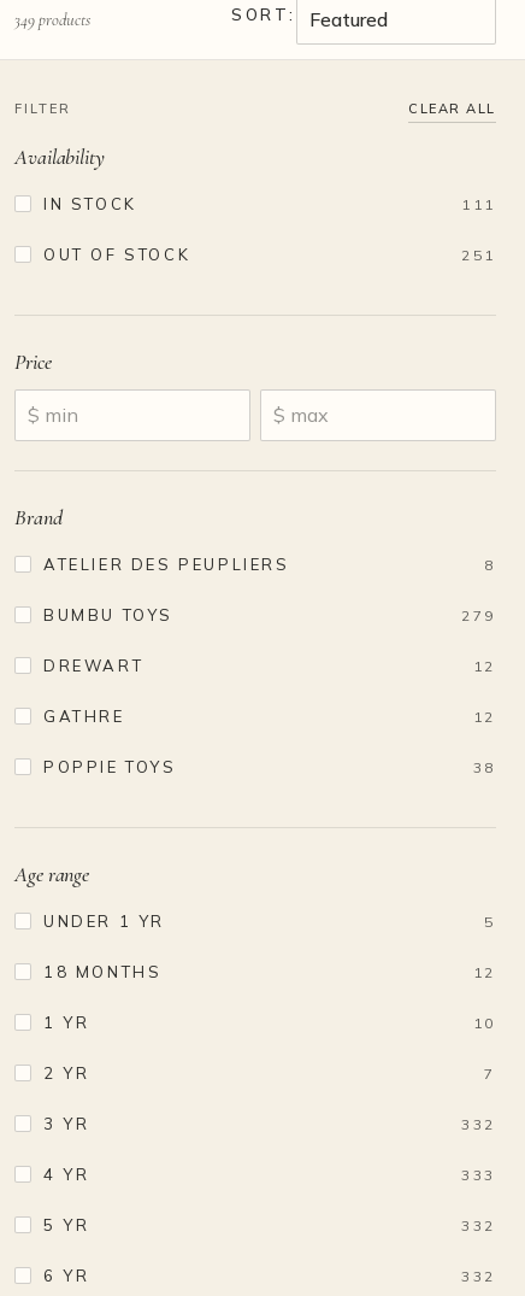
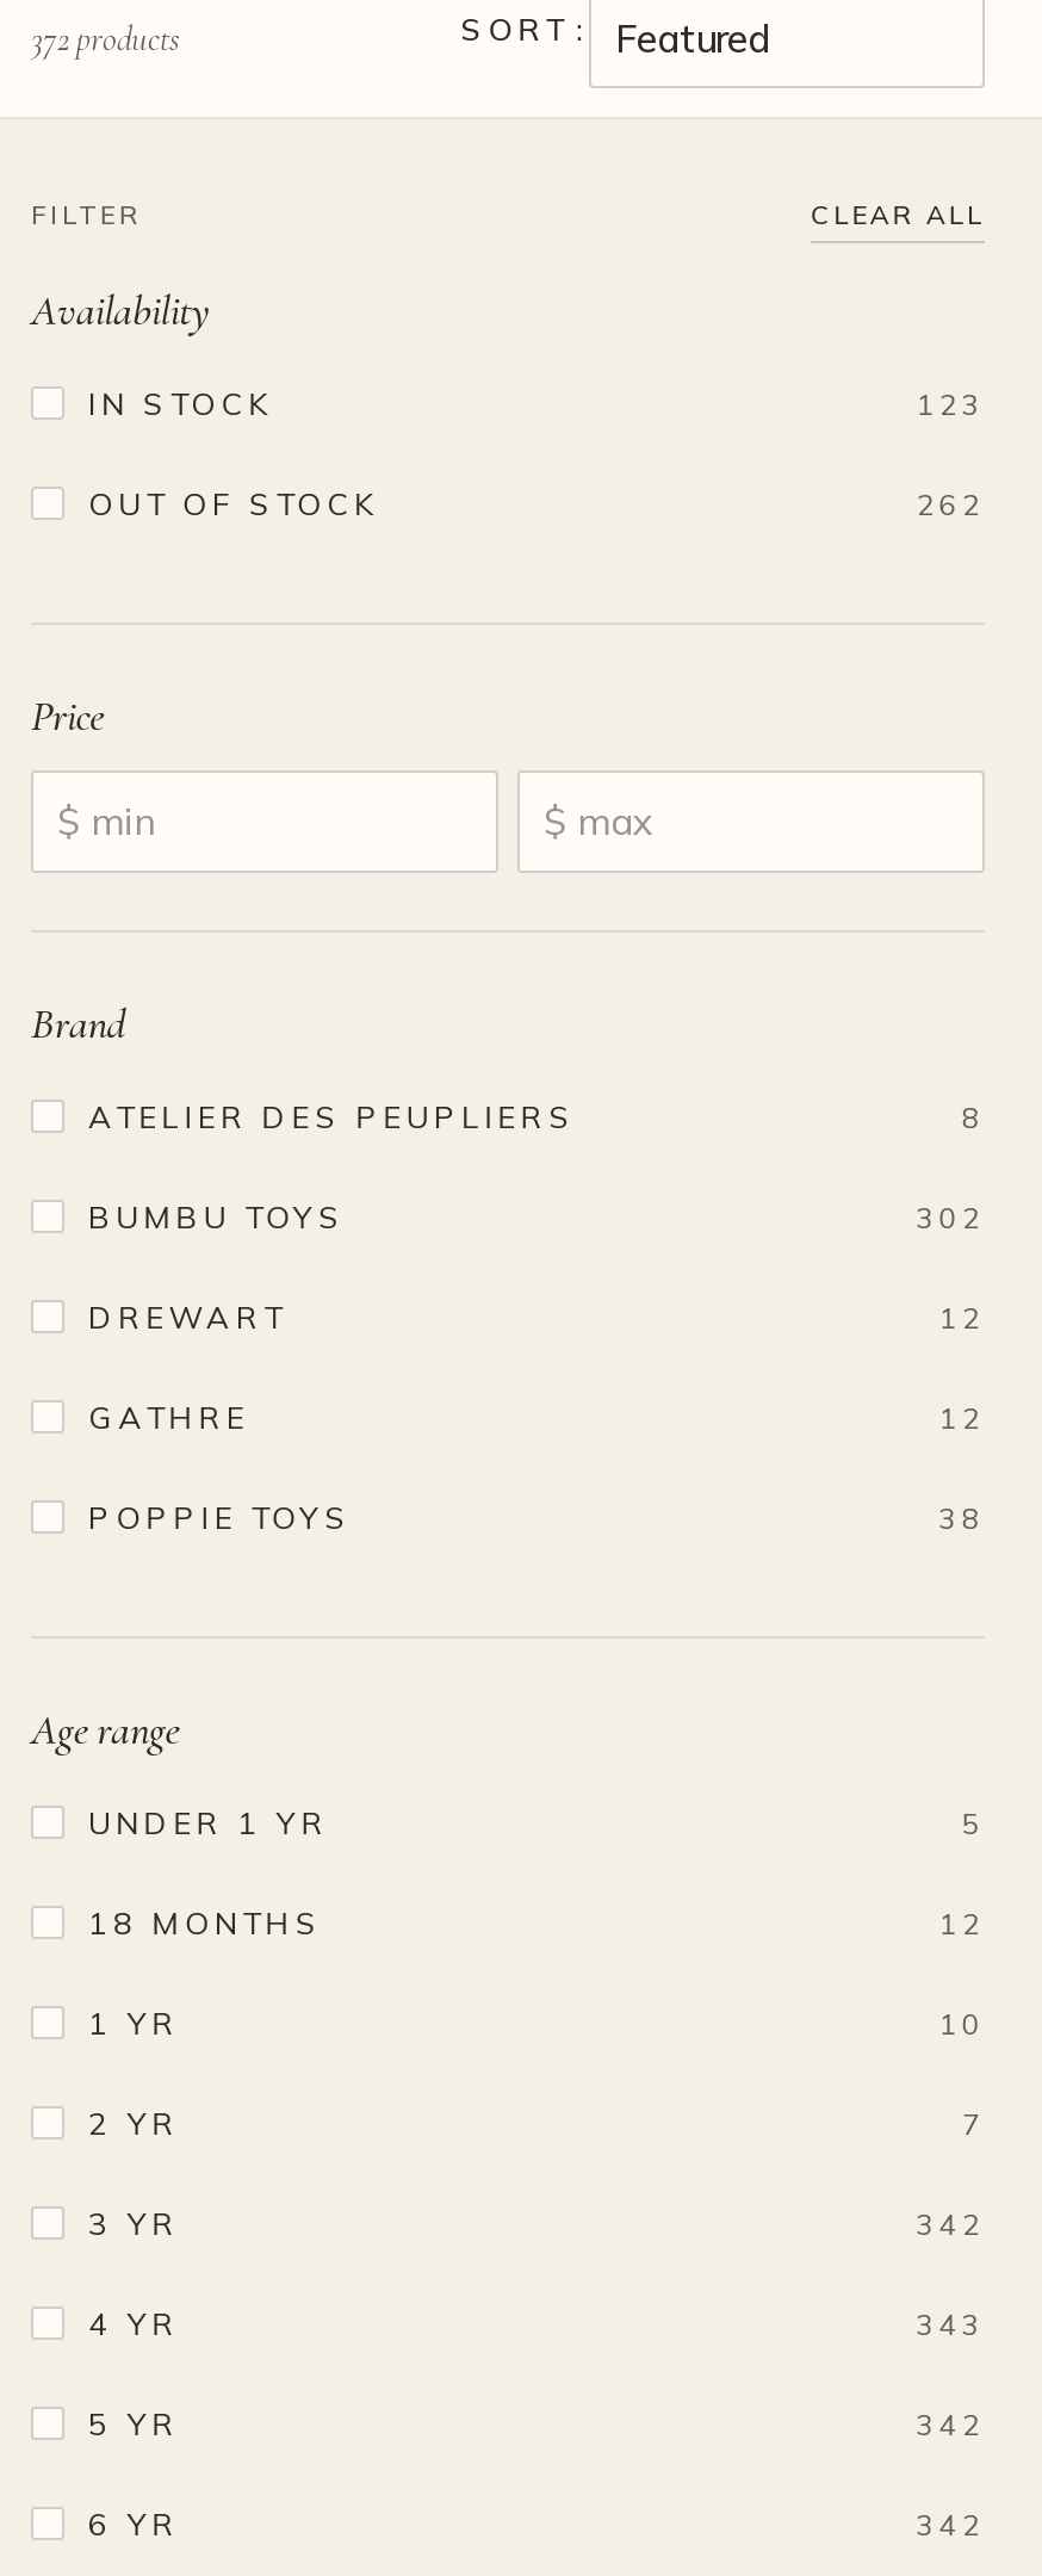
[14,10,90,30] 349 products -> [31,19,179,60] 372 products
[461,195,496,213] 111 -> [916,385,985,421] 123
[461,245,496,263] 251 -> [916,485,985,521] 262
[461,606,496,624] 279 -> [916,1199,985,1234] 302
[461,1115,496,1133] 332 -> [916,2205,985,2241] 342
[461,1165,496,1183] 333 -> [916,2305,985,2341] 343
[461,1216,496,1234] 332 -> [916,2405,985,2441] 342
[461,1266,496,1285] 332 -> [916,2506,985,2541] 342

